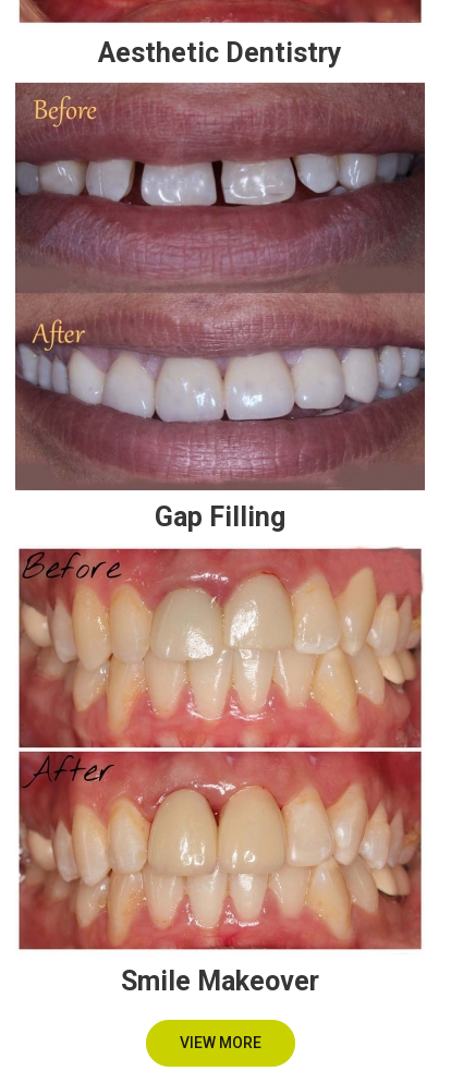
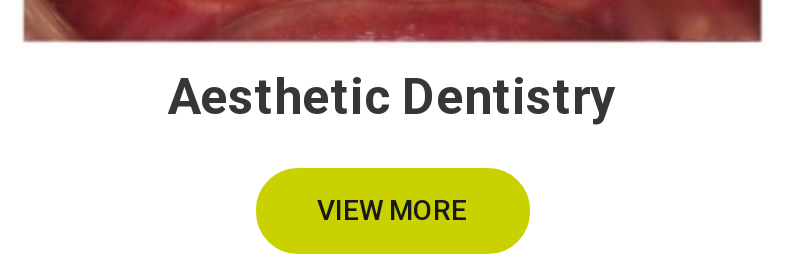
[14,82,426,533] [image] | Gap Filling -> none
[19,546,423,997] [image] | Smile Makeover -> none

